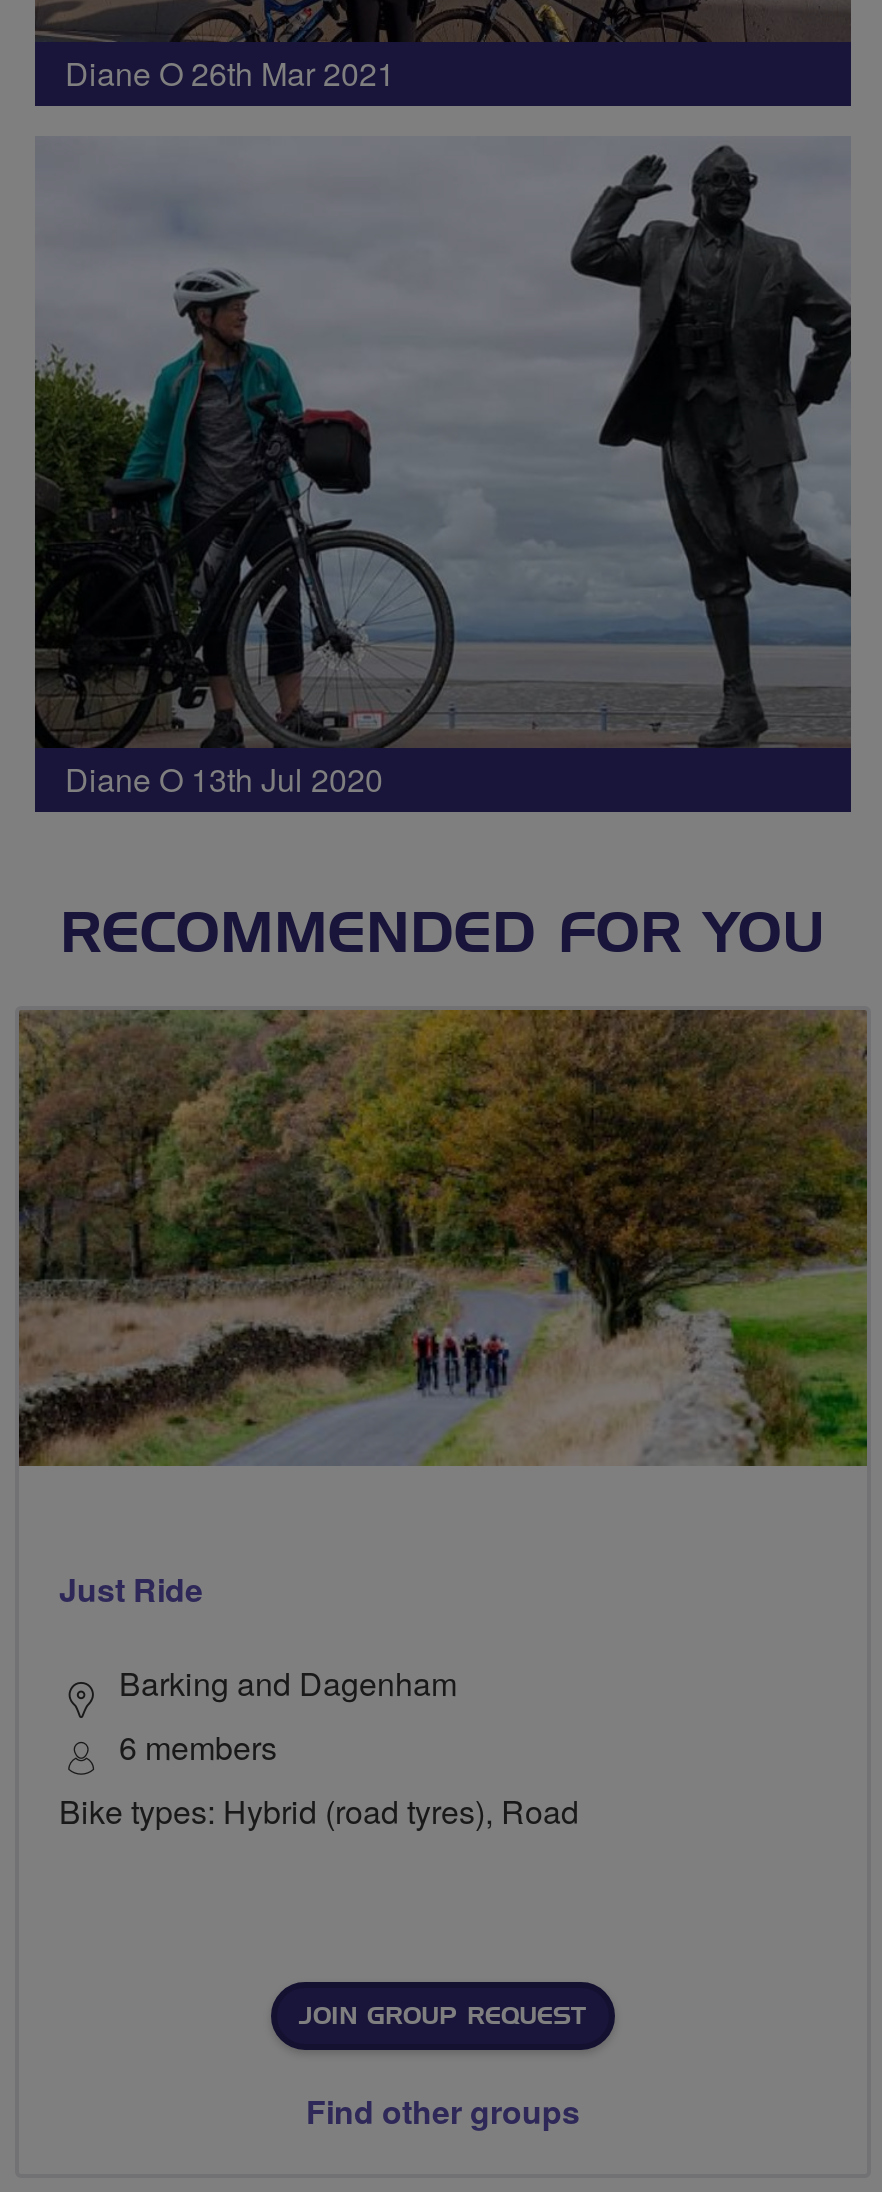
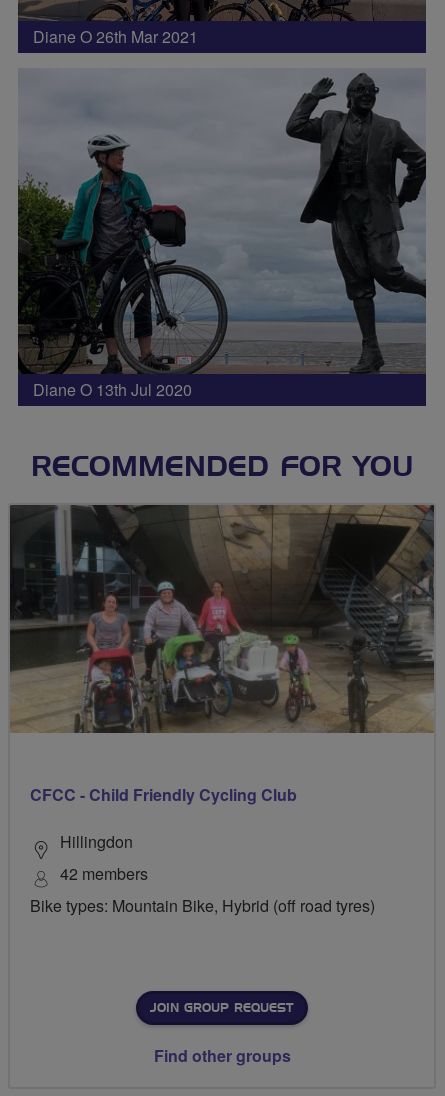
[17,1008,869,1468] [image] -> [9,504,435,734] [image]
[59,1565,203,1611] Just Ride -> [30,783,297,806] CFCC - Child Friendly Cycling Club
[59,1659,579,1833] Barking and Dagenham | 6 members | Bike types: Hybrid (road tyres), Road -> [30,830,375,917] Hillingdon | 42 members | Bike types: Mountain Bike, Hybrid (off road tyres)

